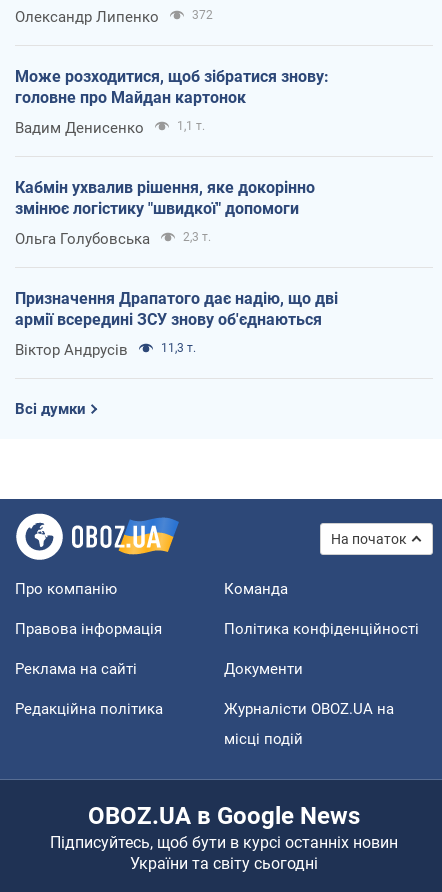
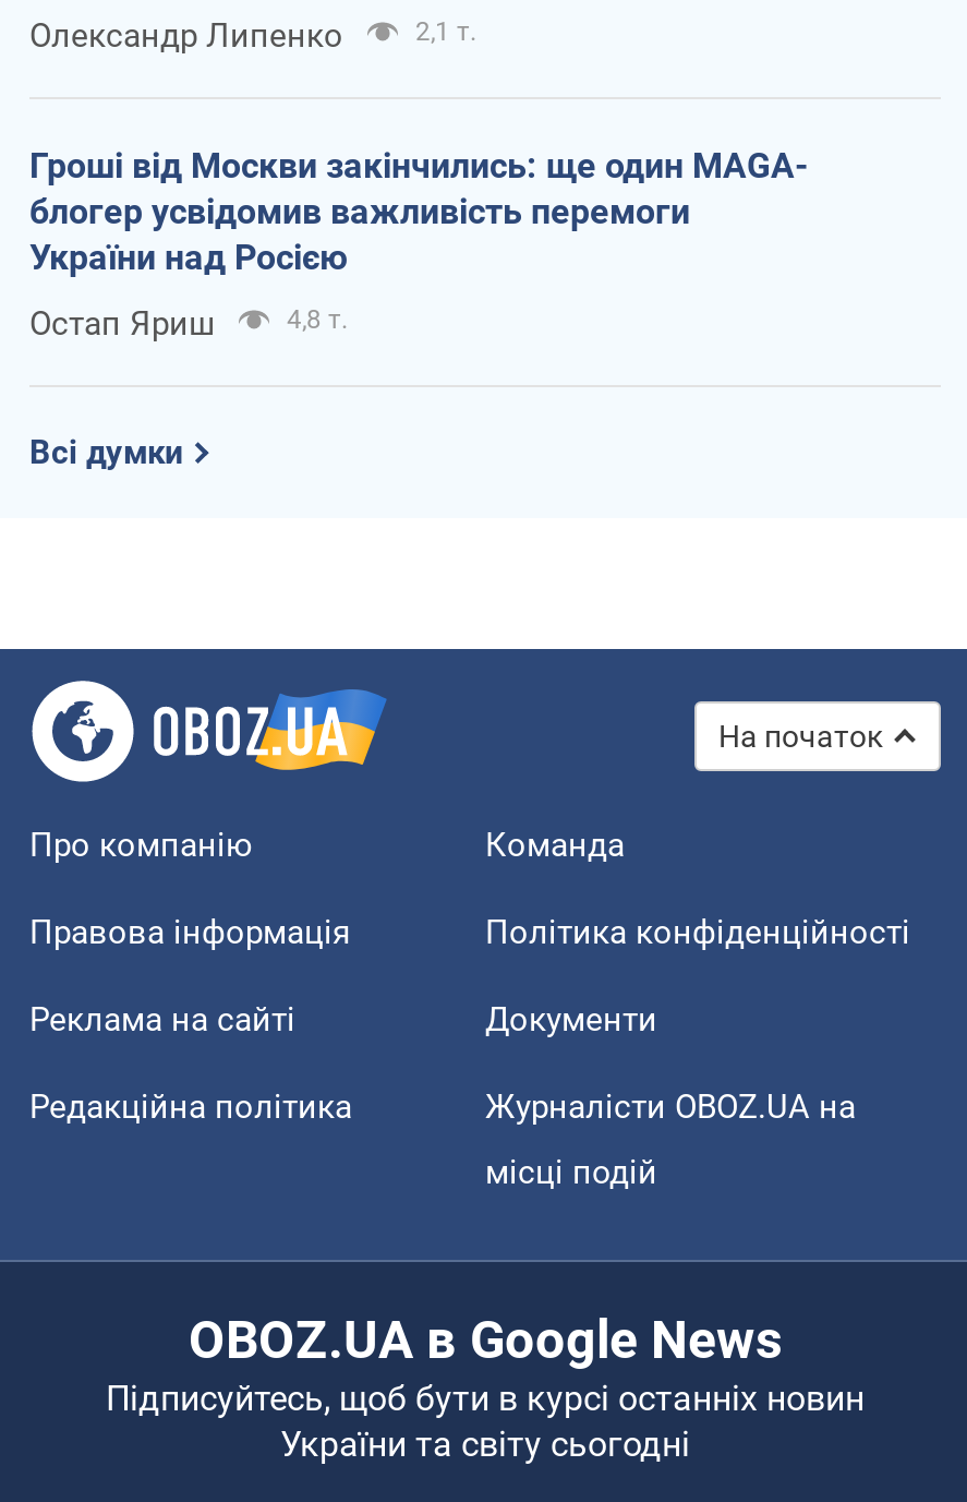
[15,8,338,359] 372 | Може розходитися, щоб зібратися знову: | головне про Майдан картонок | Вадим Денисенко | 1,1 т. | Кабмін ухвалив рішення, яке докорінно | змінює логістику "швидкої" допомоги | Ольга Голубовська | 2,3 т. | Призначення Драпатого дає надію, що дві | армії всередині ЗСУ знову об'єднаються | Віктор Андрусів | 11,3 т. -> [29,16,808,343] 2,1 т. | Гроші від Москви закінчились: ще один MAGA- | блогер усвідомив важливість перемоги | України над Росією | Остап Яриш | 4,8 т.

